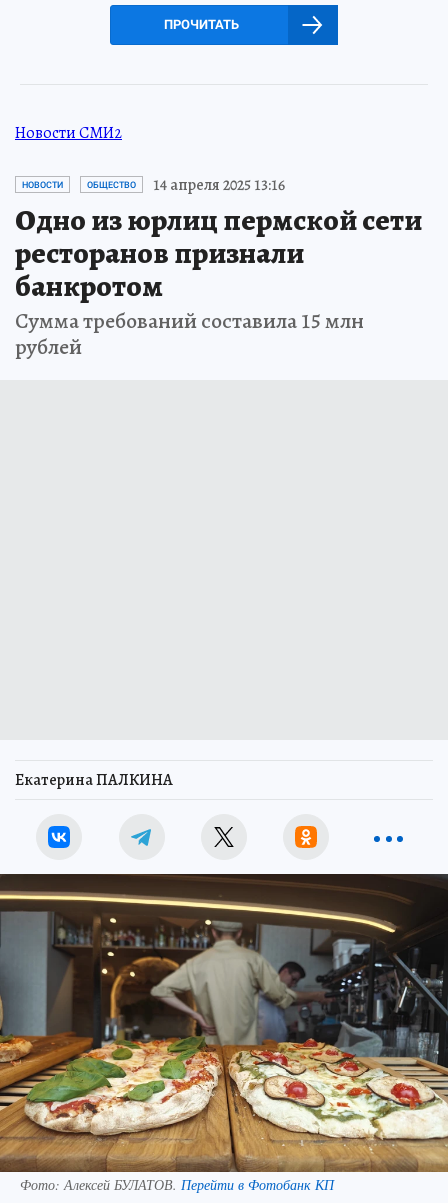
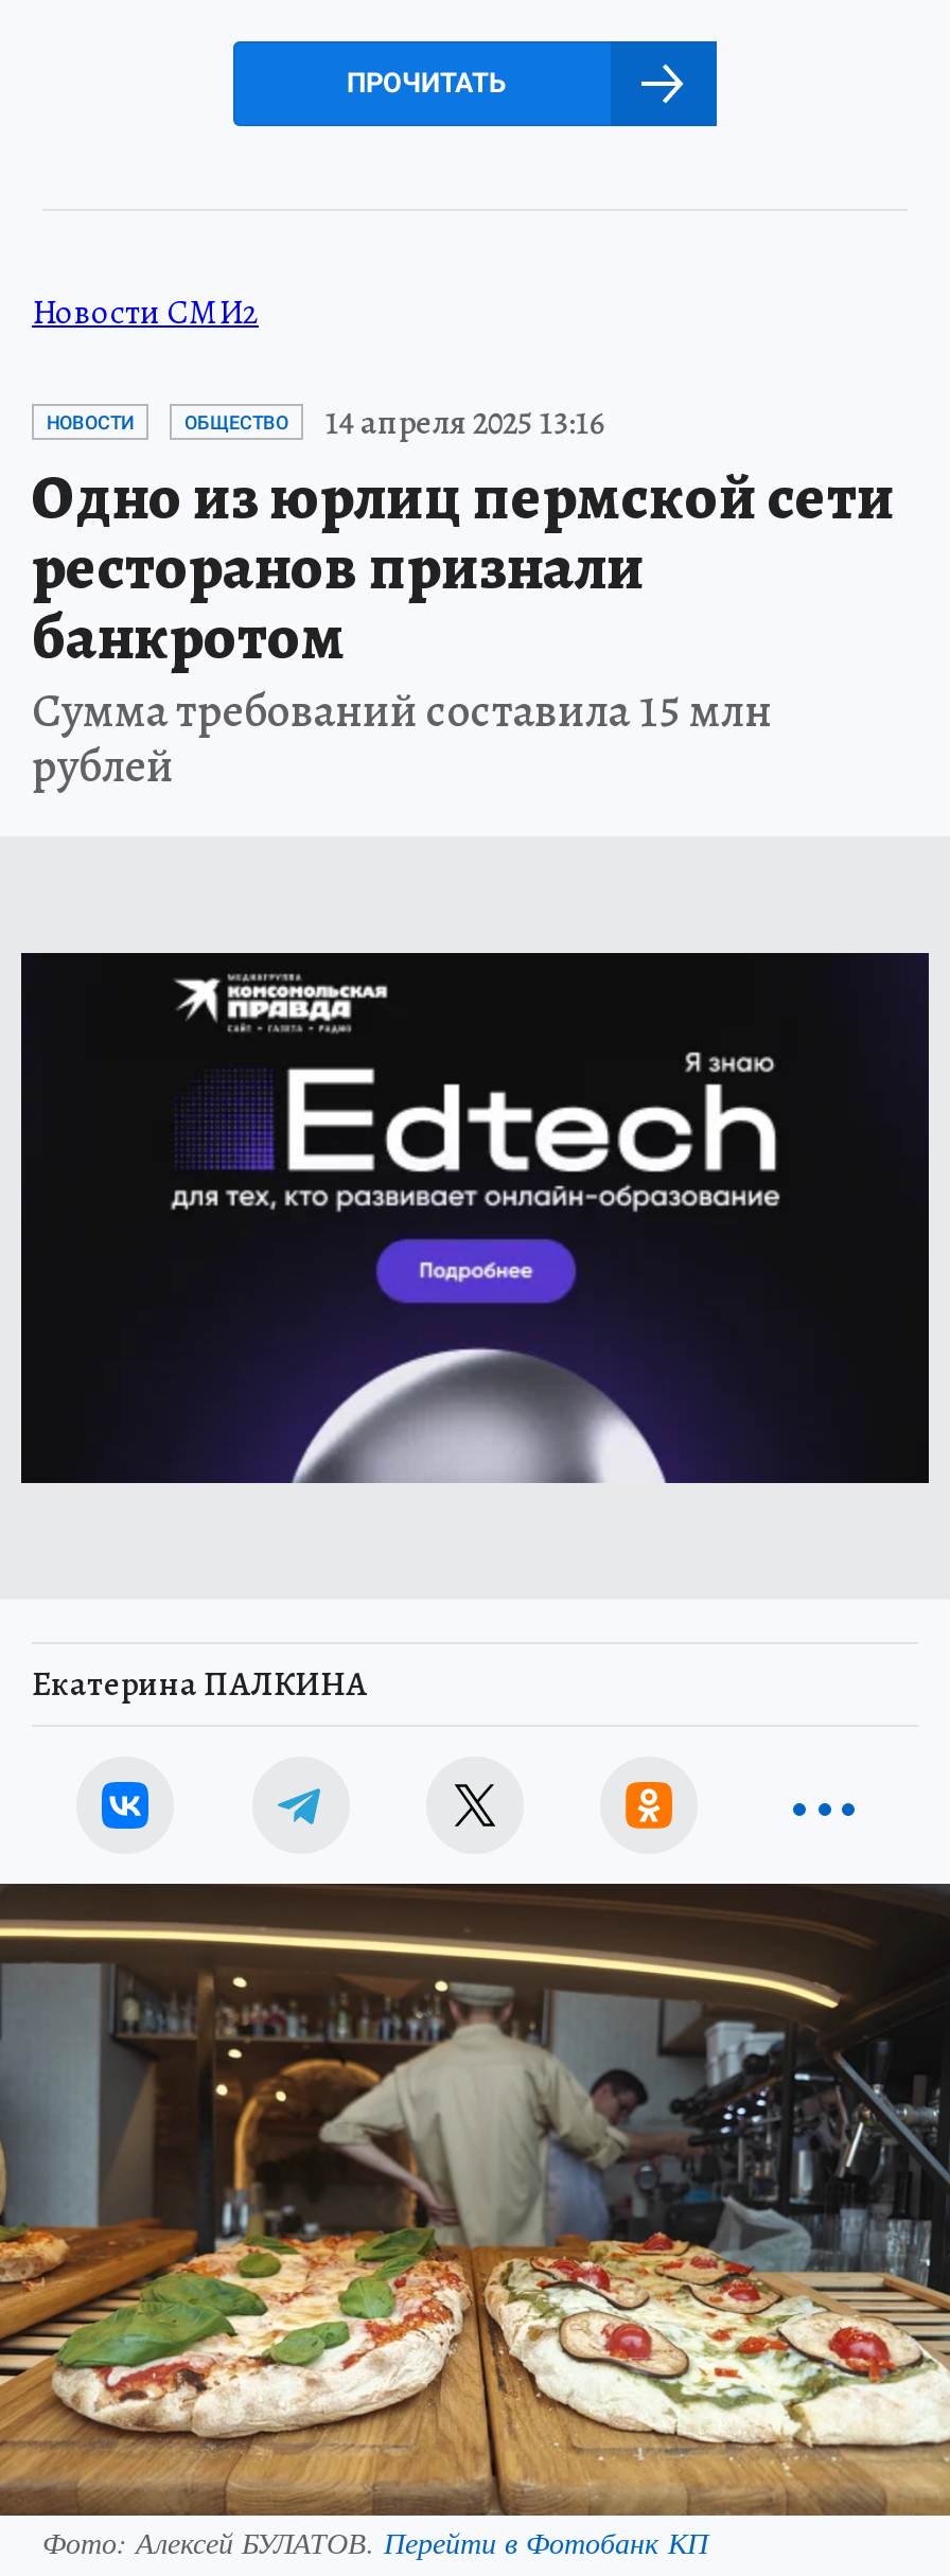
none -> [19,951,931,1485] [image]

